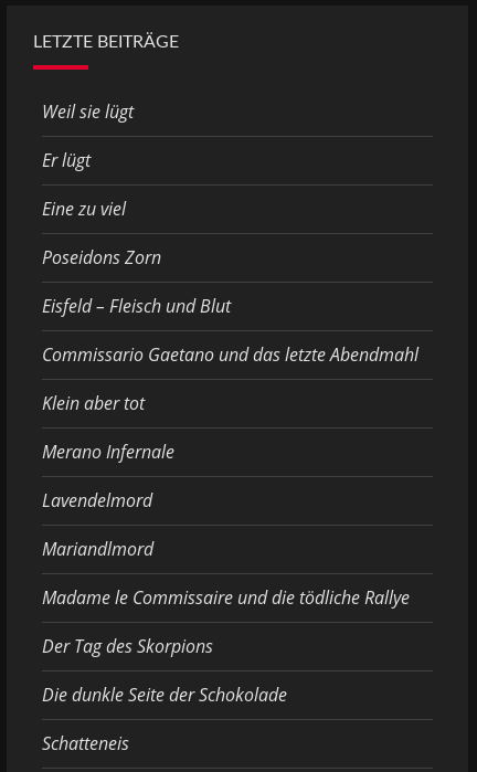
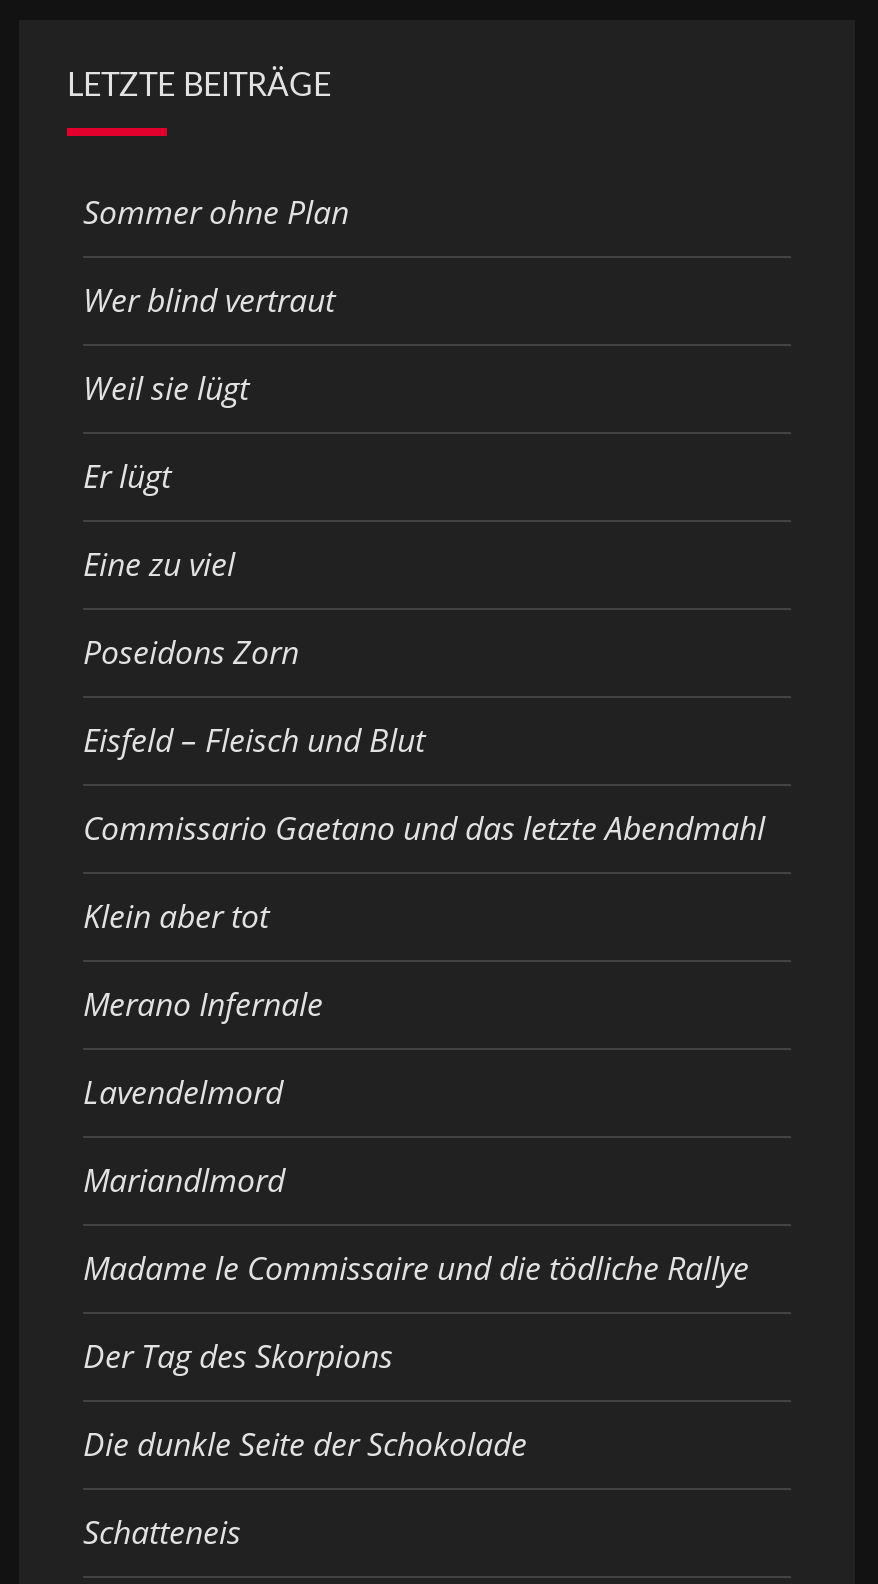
none -> [83,190,349,322] Sommer ohne Plan | Wer blind vertraut

